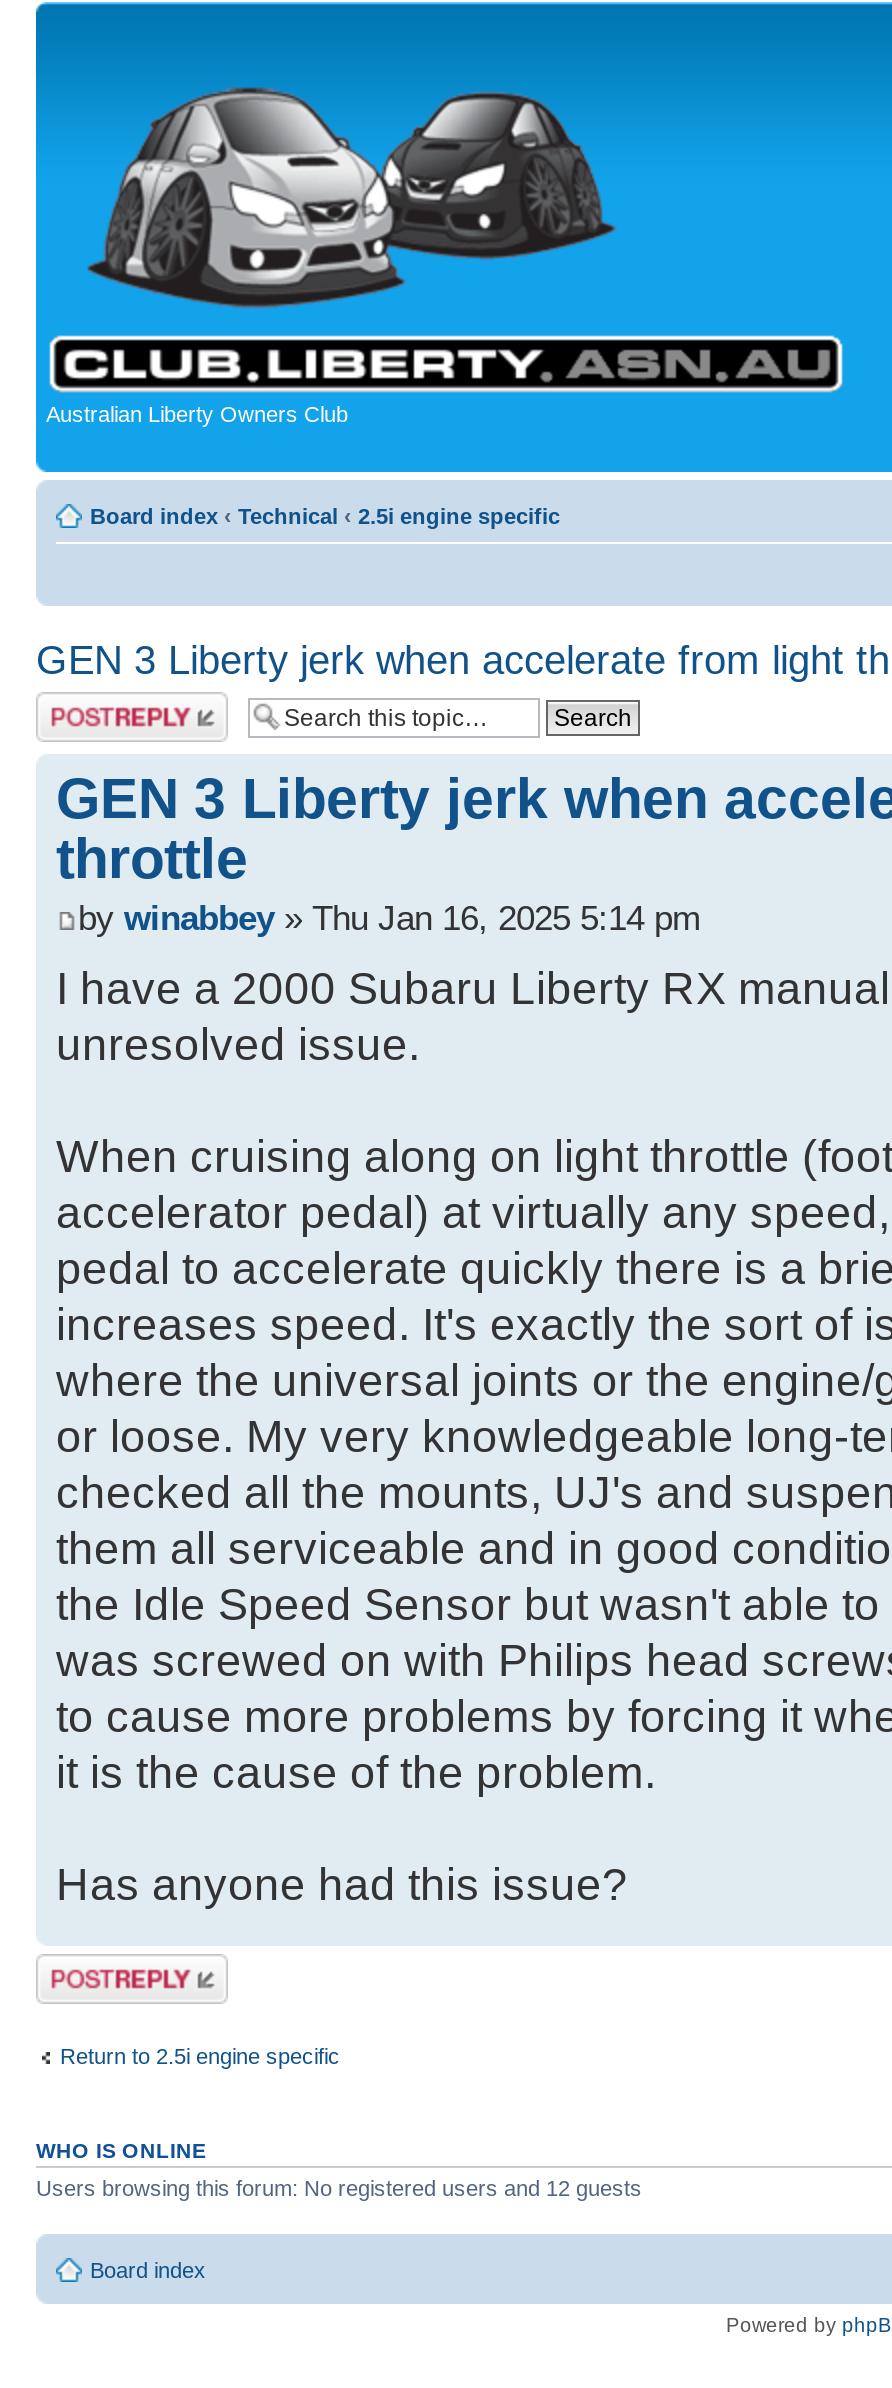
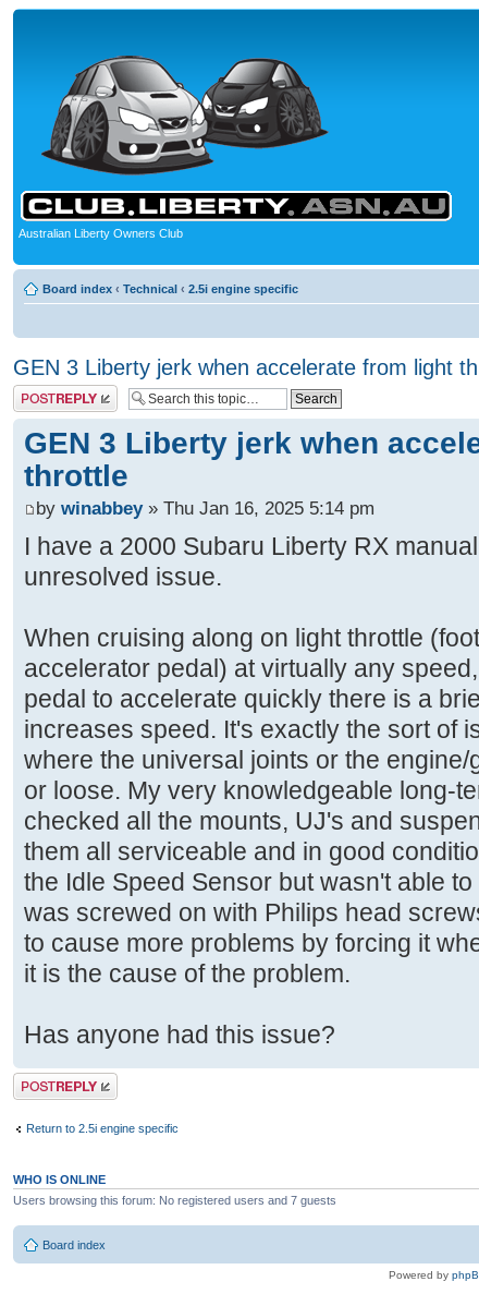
[36,2175,642,2199] Users browsing this forum: No registered users and 12 guests -> [13,1193,336,1206] Users browsing this forum: No registered users and 7 guests

